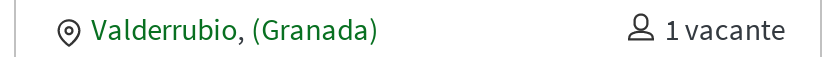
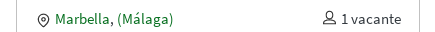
[91,10,379,48] Valderrubio, (Granada) -> [55,9,174,28] Marbella, (Málaga)

